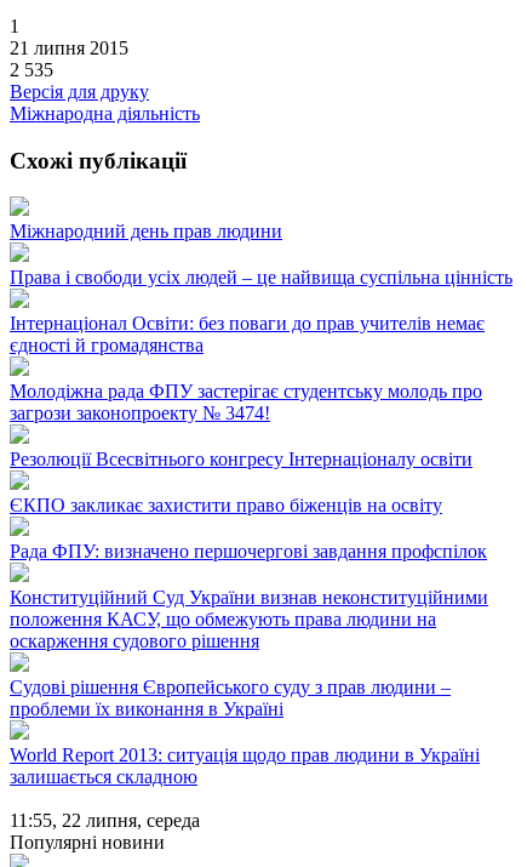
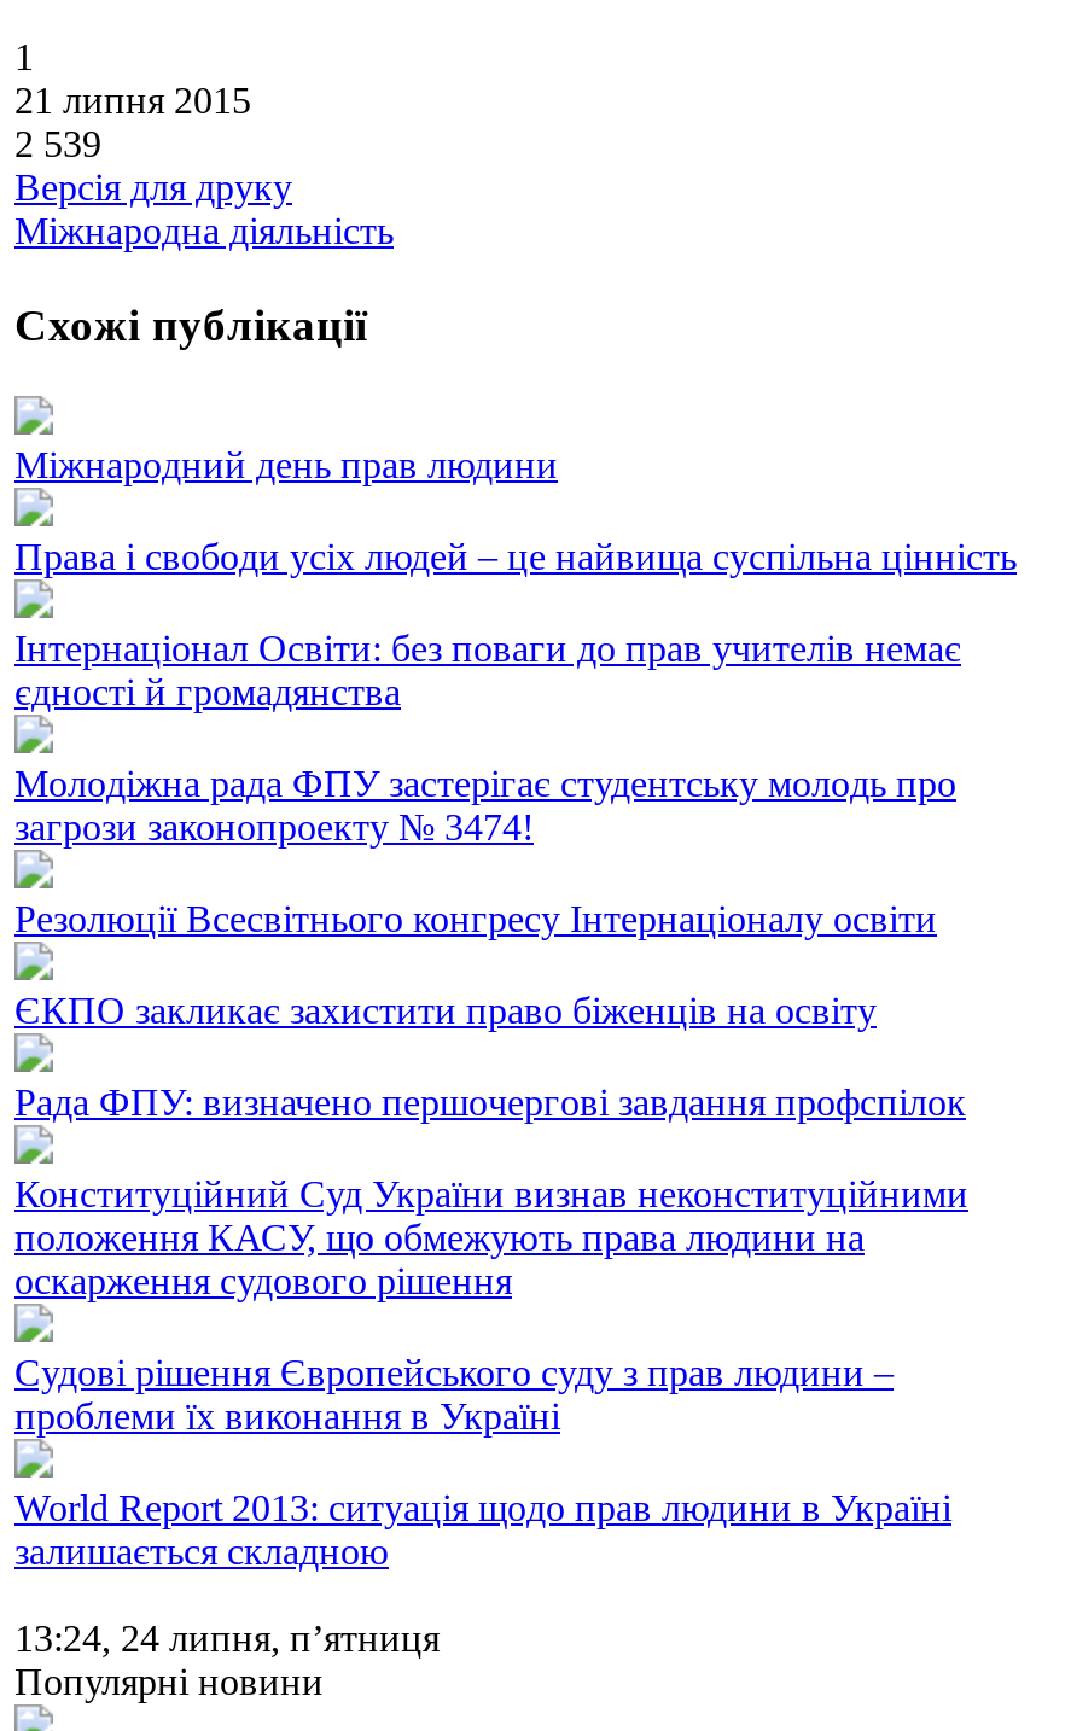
[10,59,53,80] 2 535 -> [14,123,101,164] 2 539
[10,810,200,831] 11:55, 22 липня, середа -> [14,1618,440,1659] 13:24, 24 липня, п’ятниця

